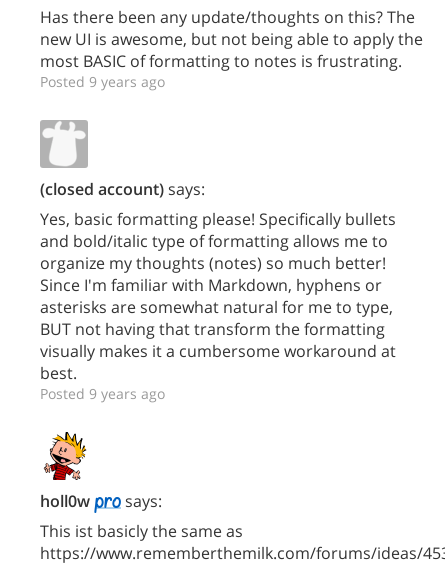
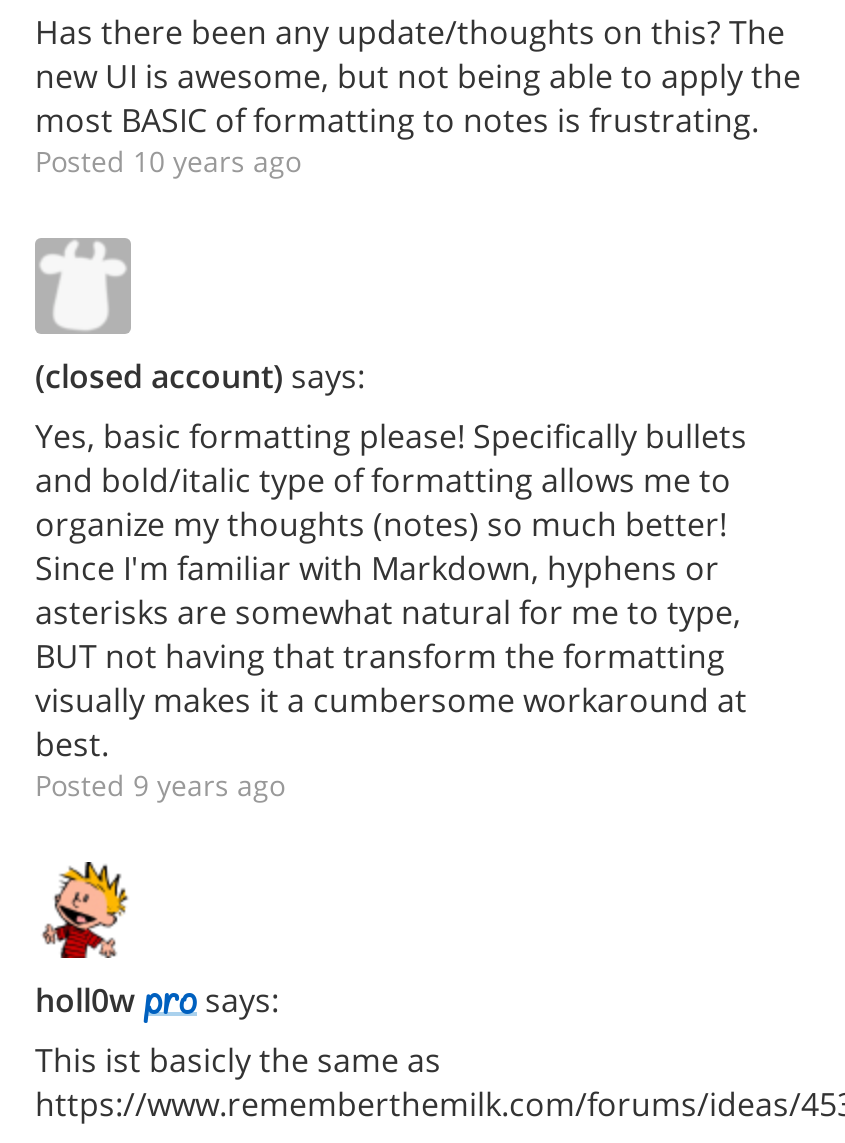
[40,72,165,91] Posted 9 years ago -> [35,141,301,179] Posted 10 years ago

